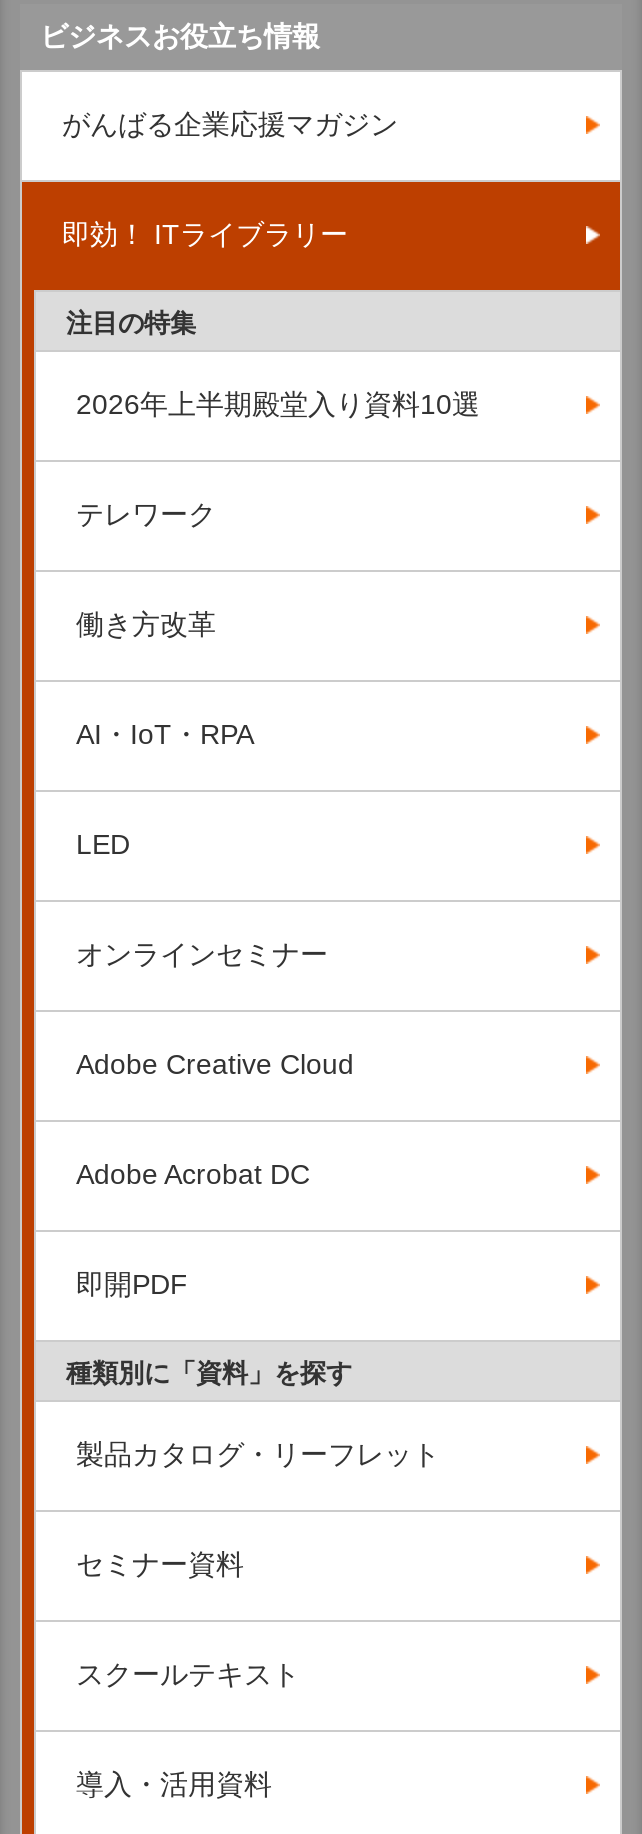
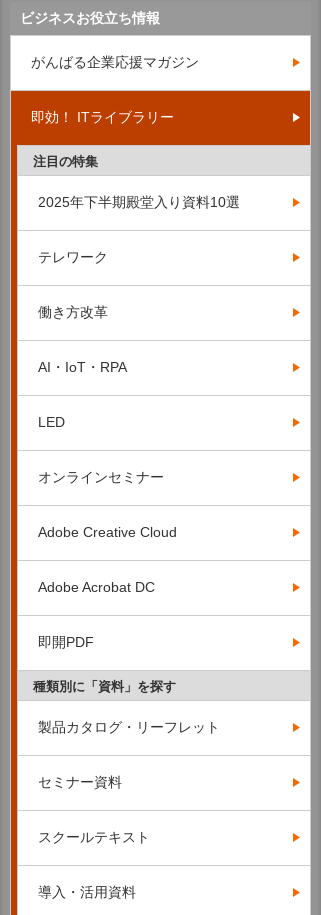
[76,389,480,421] 2026年上半期殿堂入り資料10選 -> [38,194,240,210] 2025年下半期殿堂入り資料10選

